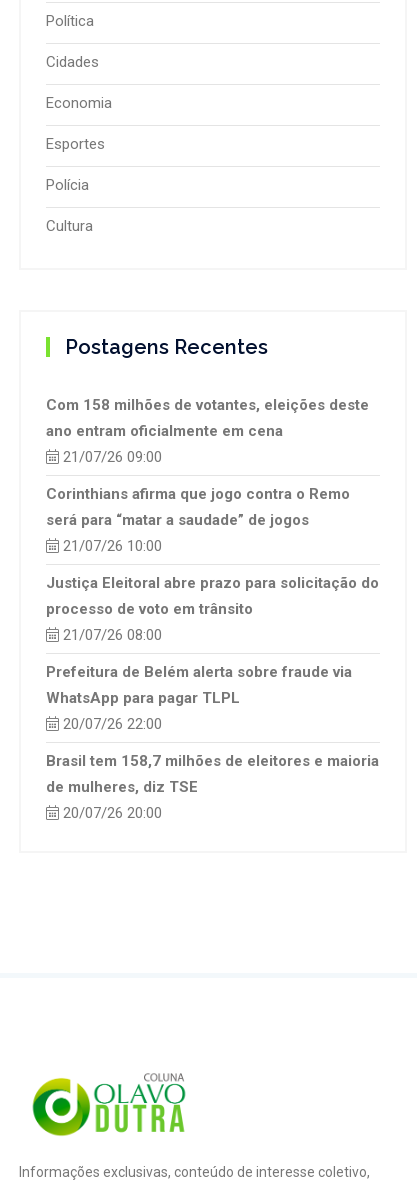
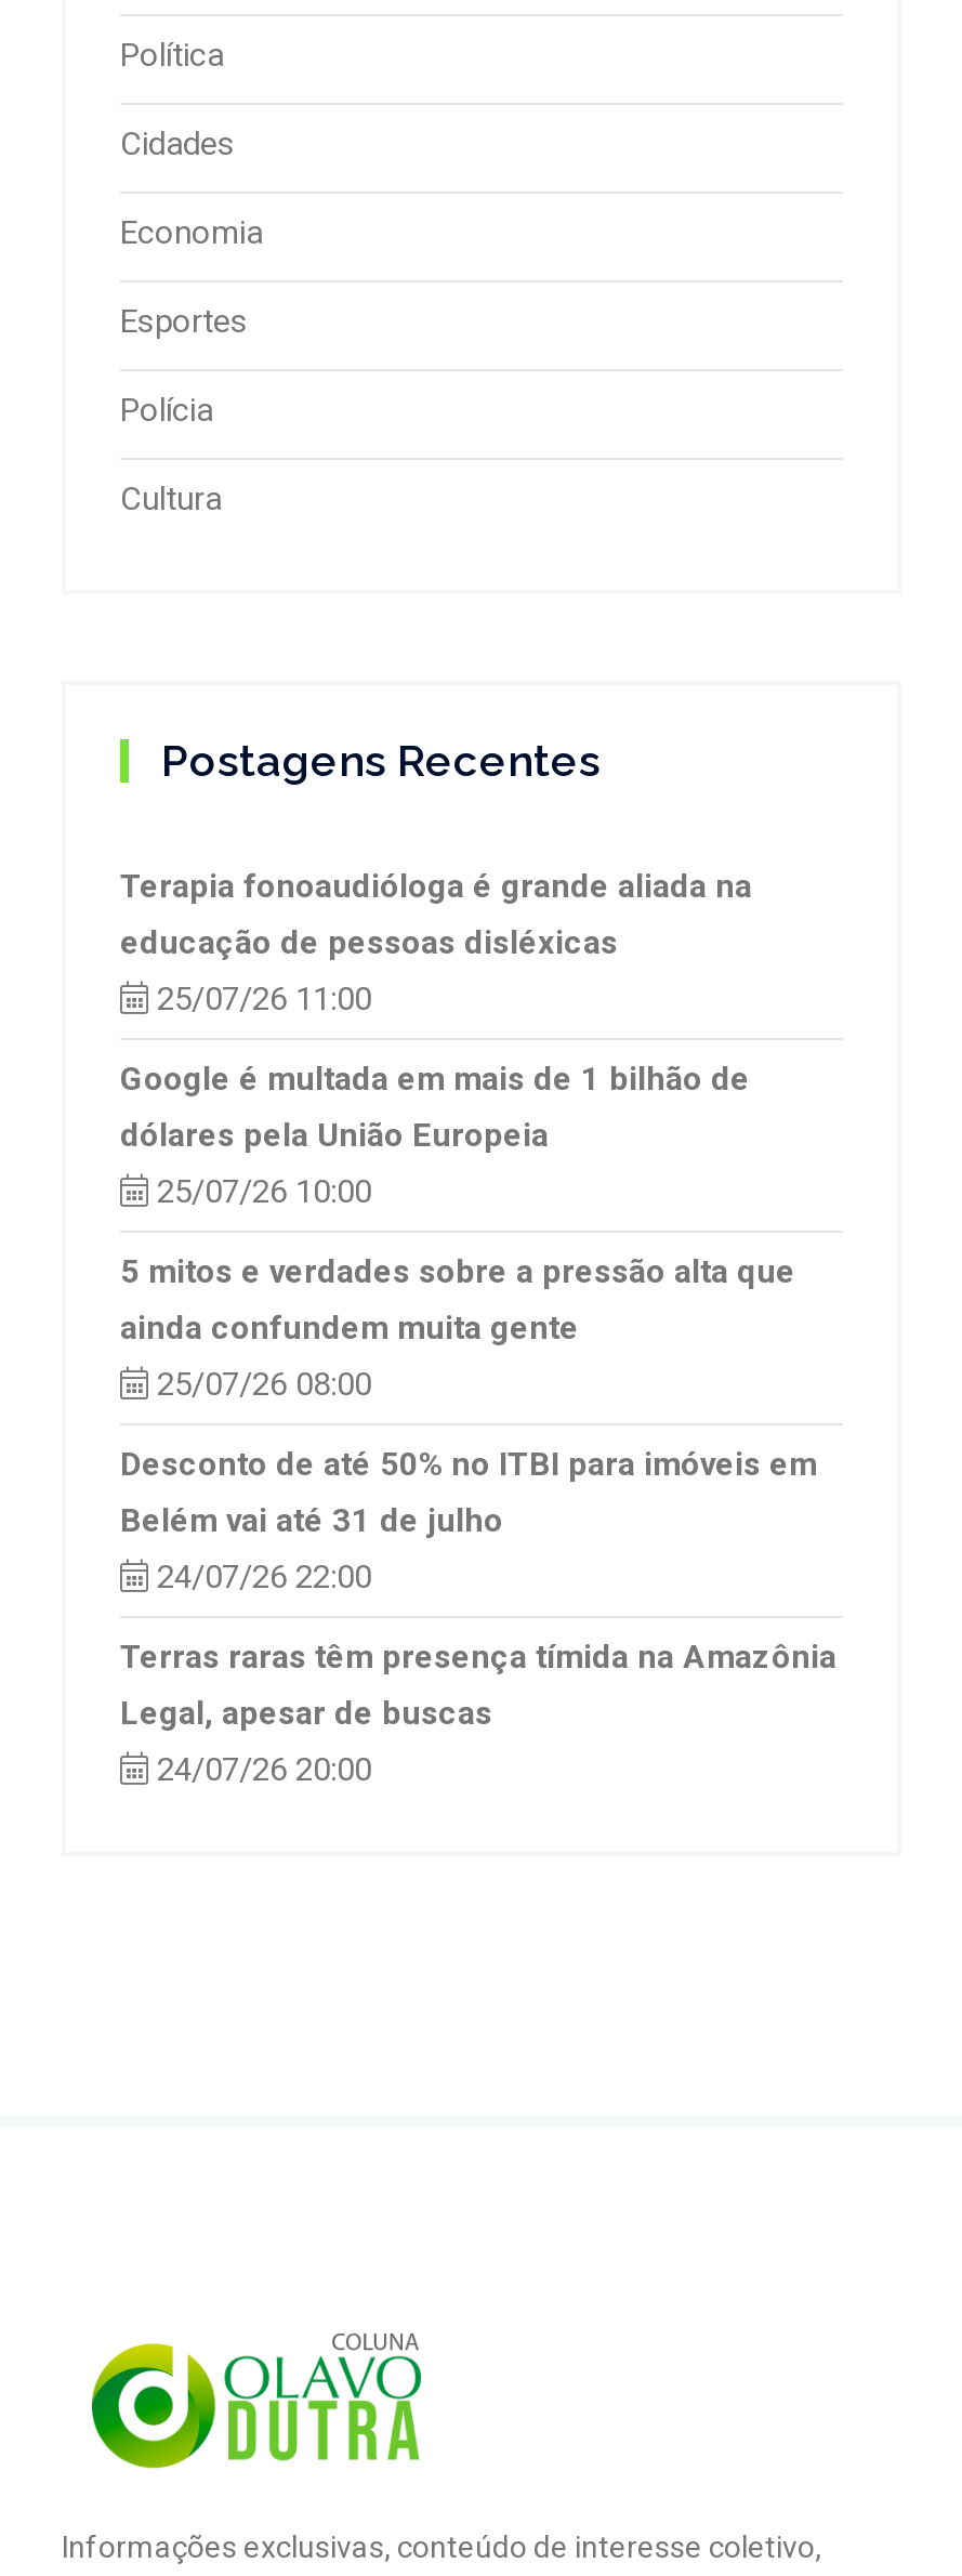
[46,396,369,466] Com 158 milhões de votantes, eleições deste | ano entram oficialmente em cena | 21/07/26 09:00 -> [120,868,752,1019] Terapia fonoaudióloga é grande aliada na | educação de pessoas disléxicas | 25/07/26 11:00
[46,485,350,555] Corinthians afirma que jogo contra o Remo | será para “matar a saudade” de jogos | 21/07/26 10:00 -> [120,1060,750,1212] Google é multada em mais de 1 bilhão de | dólares pela União Europeia | 25/07/26 10:00
[46,574,379,644] Justiça Eleitoral abre prazo para solicitação do | processo de voto em trânsito | 21/07/26 08:00 -> [120,1253,795,1404] 5 mitos e verdades sobre a pressão alta que | ainda confundem muita gente | 25/07/26 08:00
[46,663,352,733] Prefeitura de Belém alerta sobre fraude via | WhatsApp para pagar TLPL | 20/07/26 22:00 -> [120,1446,817,1597] Desconto de até 50% no ITBI para imóveis em | Belém vai até 31 de julho | 24/07/26 22:00
[46,752,379,822] Brasil tem 158,7 milhões de eleitores e maioria | de mulheres, diz TSE | 20/07/26 20:00 -> [120,1638,836,1790] Terras raras têm presença tímida na Amazônia | Legal, apesar de buscas | 24/07/26 20:00

